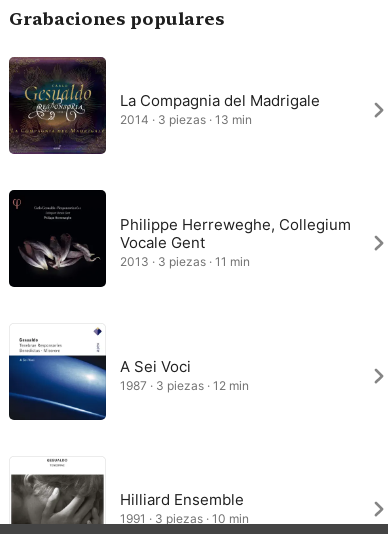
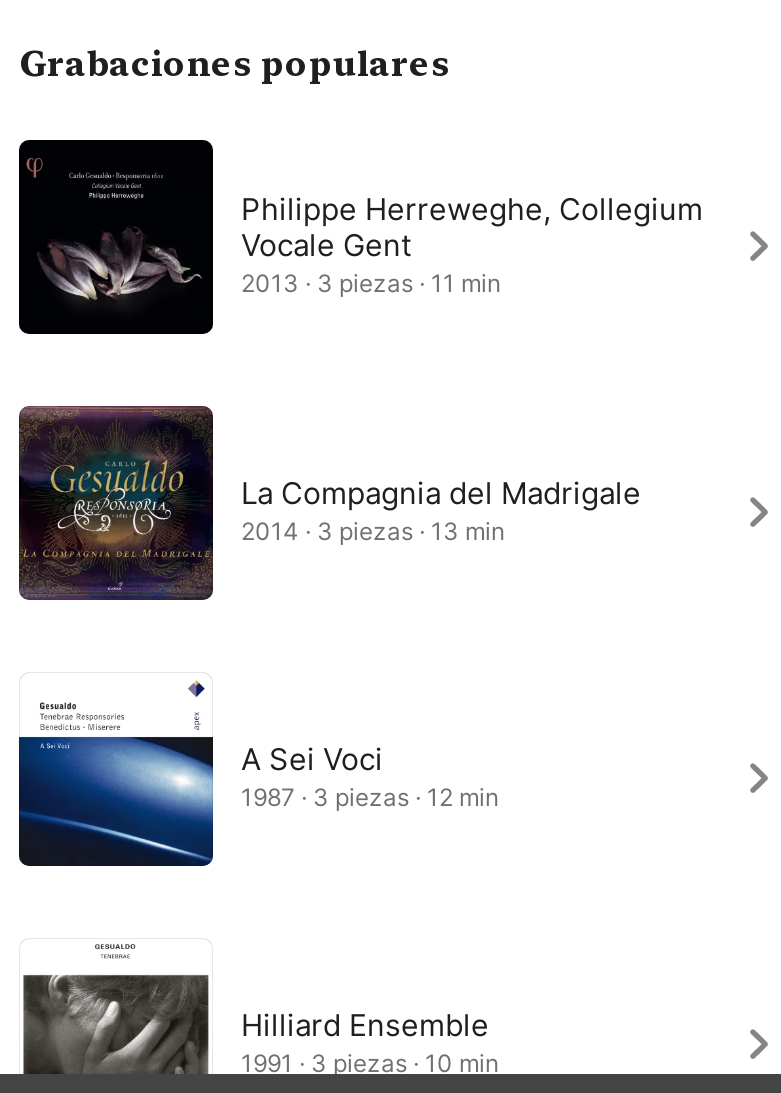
moved [9,56,320,154] -> [19,404,641,600]: [image] | La Compagnia del Madrigale | 2014 · 3 piezas · 13 min
moved [20,215,351,277] -> [41,190,703,314]: [image] | Philippe Herreweghe, Collegium | Vocale Gent | 2013 · 3 piezas · 11 min

